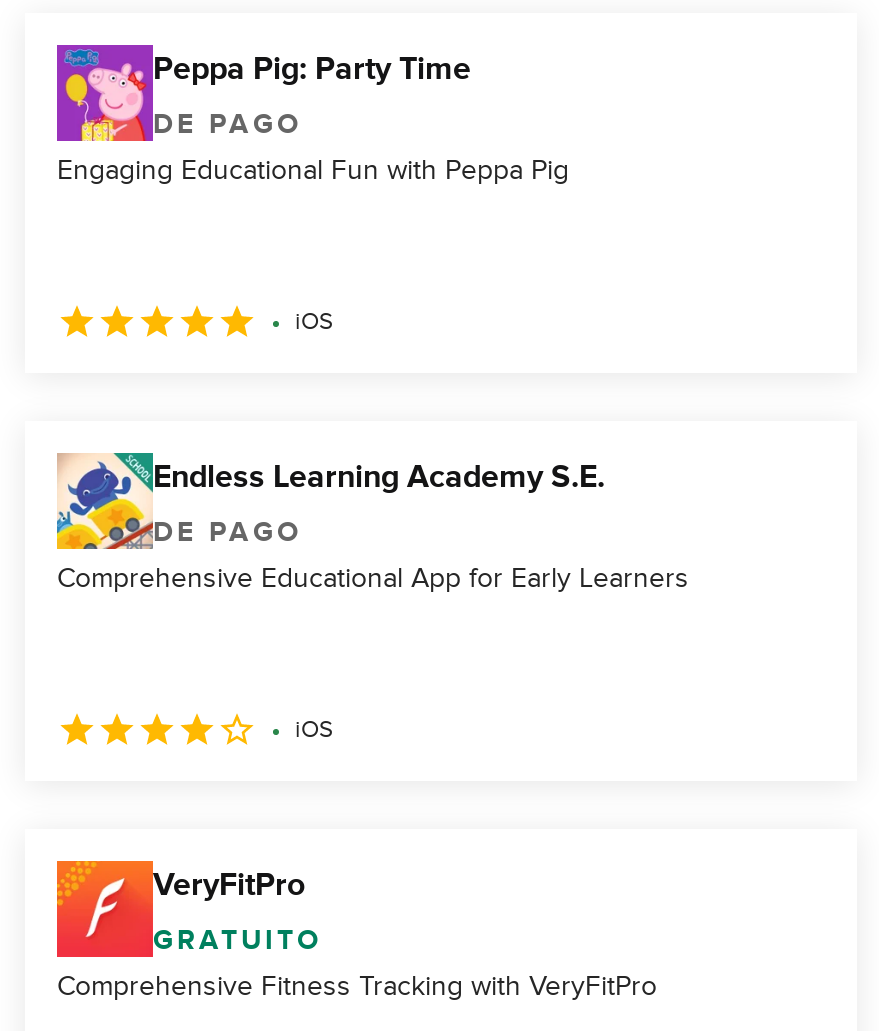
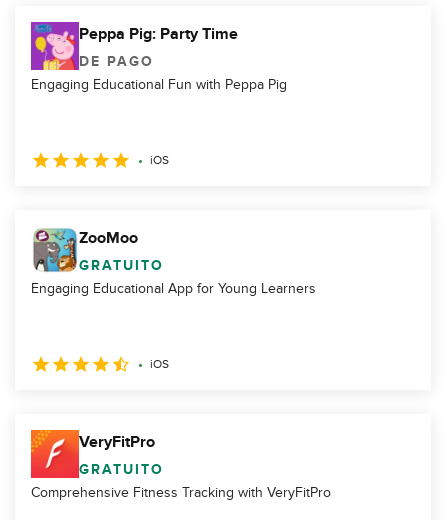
[55,451,689,595] [image] | Endless Learning Academy S.E. | DE PAGO | Comprehensive Educational App for Early Learners -> [31,226,316,297] [image] | ZooMoo | GRATUITO | Engaging Educational App for Young Learners

